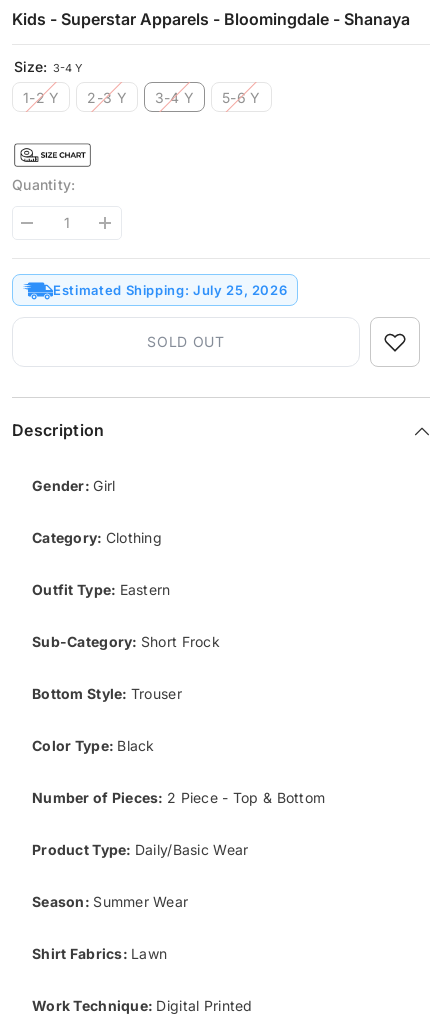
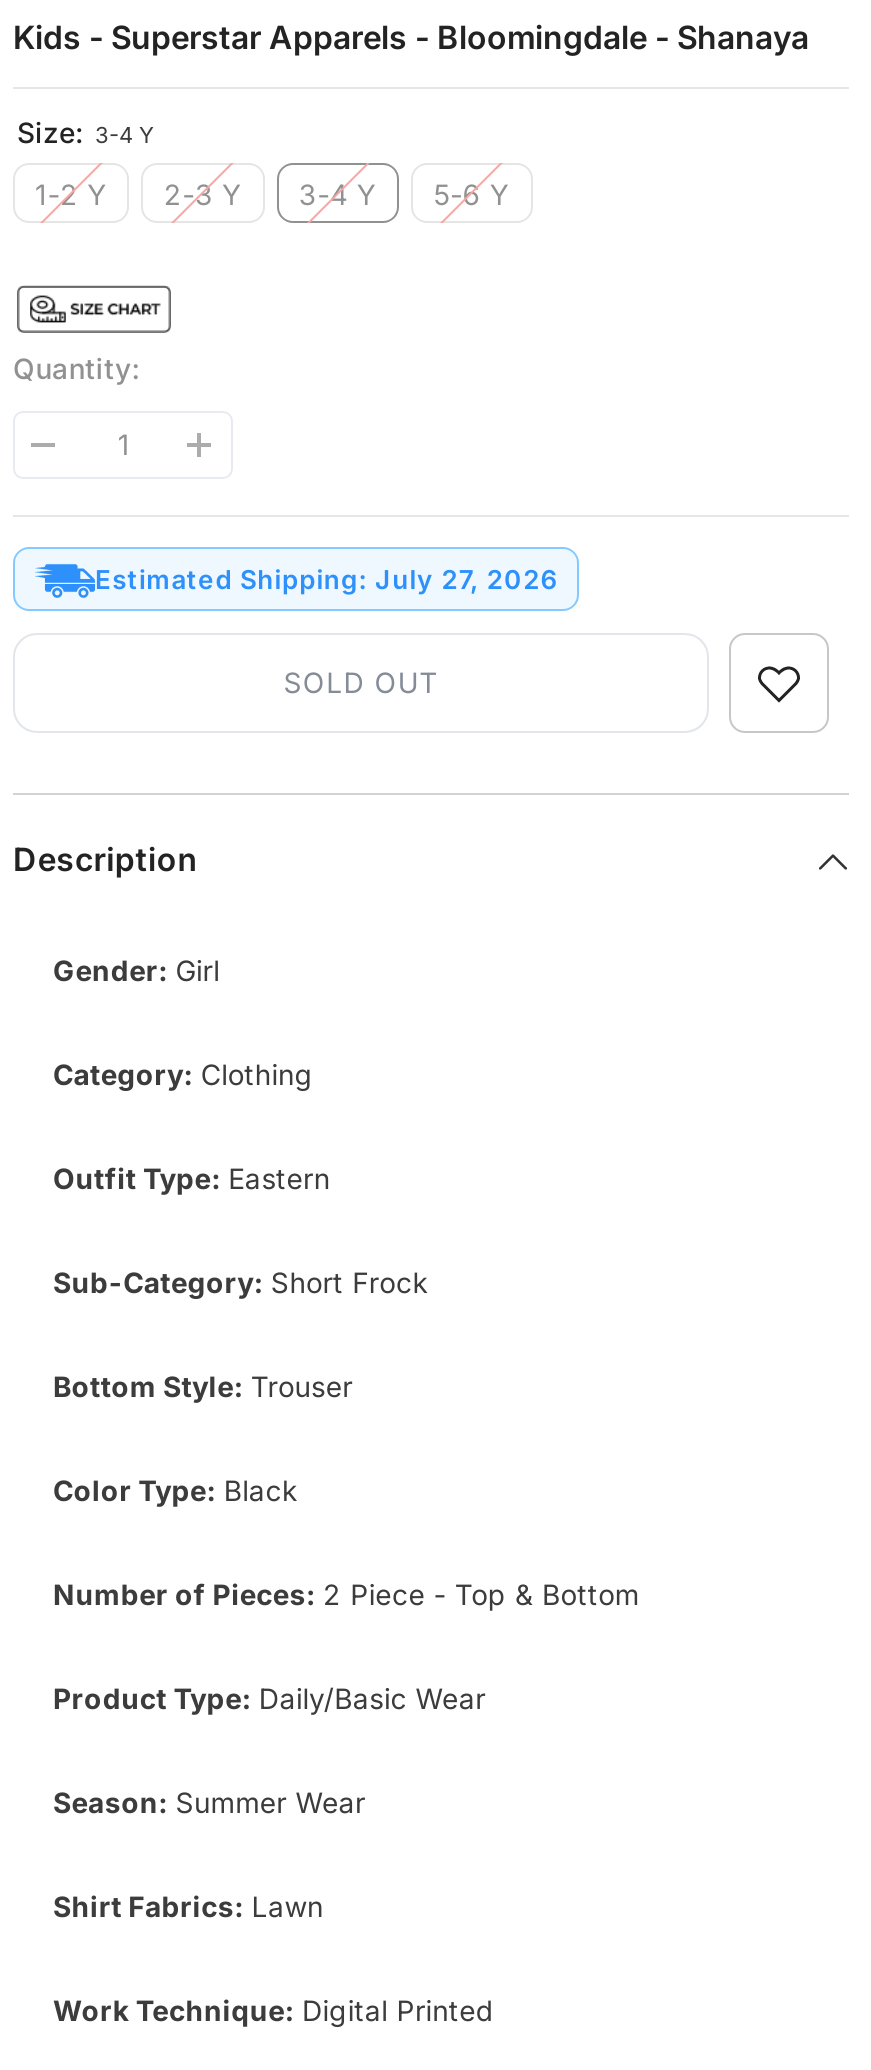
[53,282,287,298] Estimated Shipping: July 25, 2026 -> [95,562,558,594] Estimated Shipping: July 27, 2026

